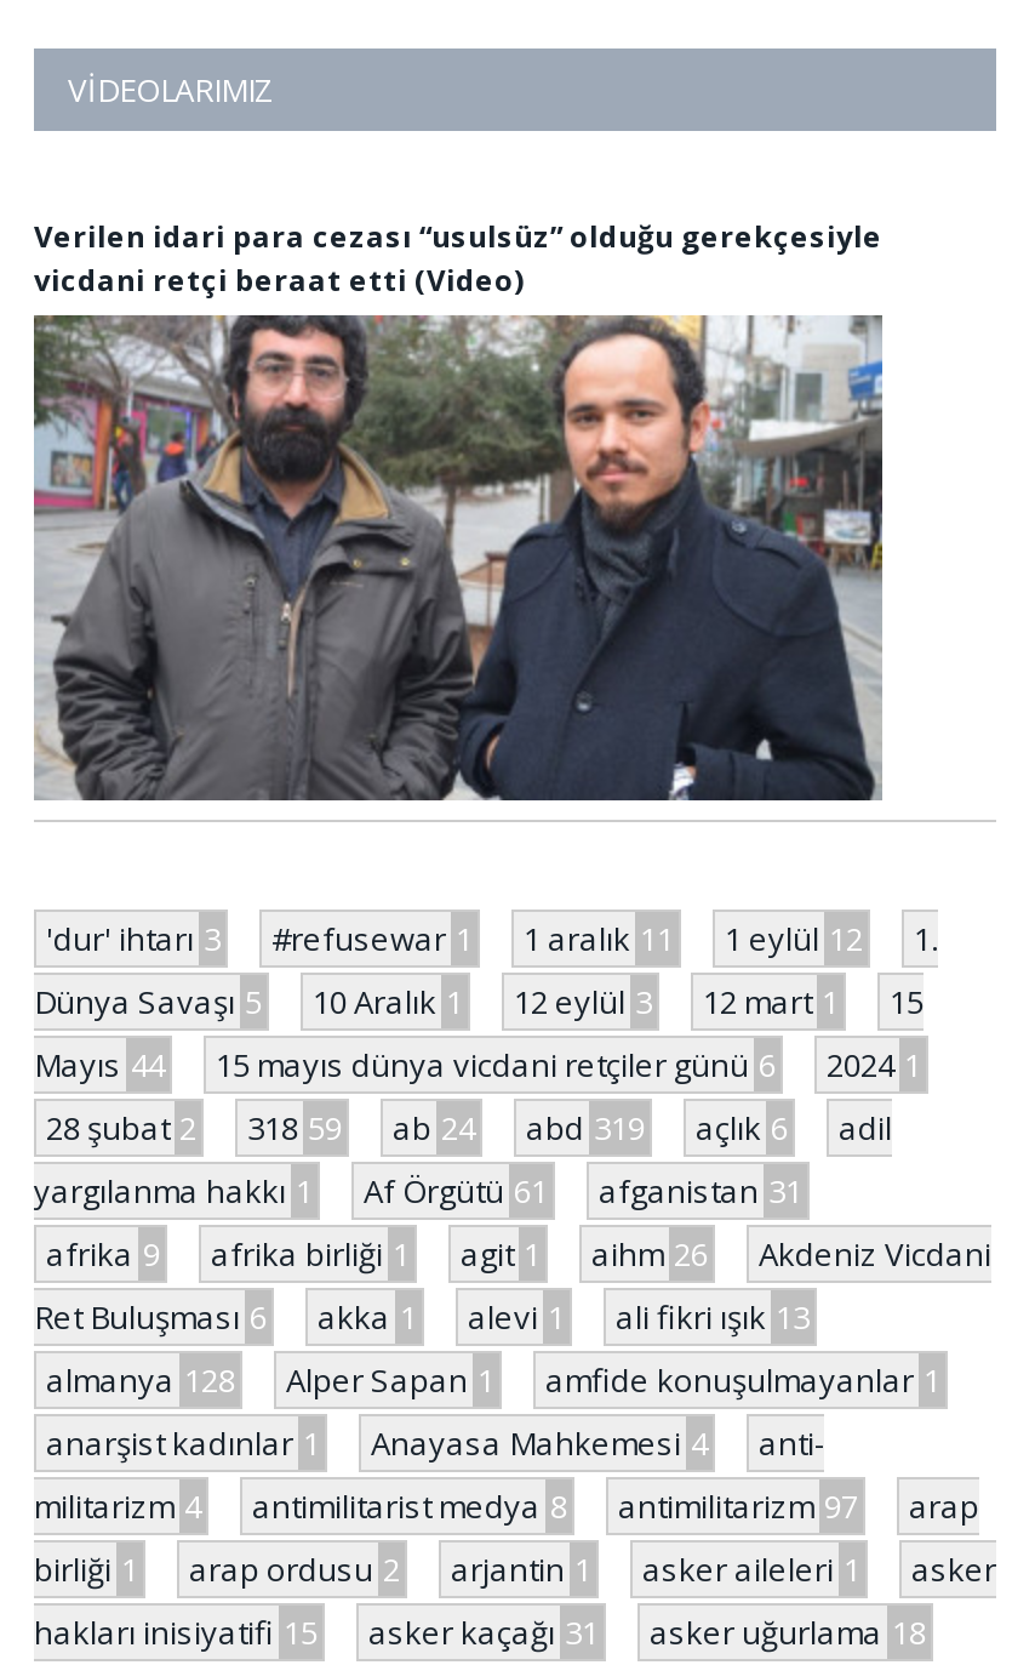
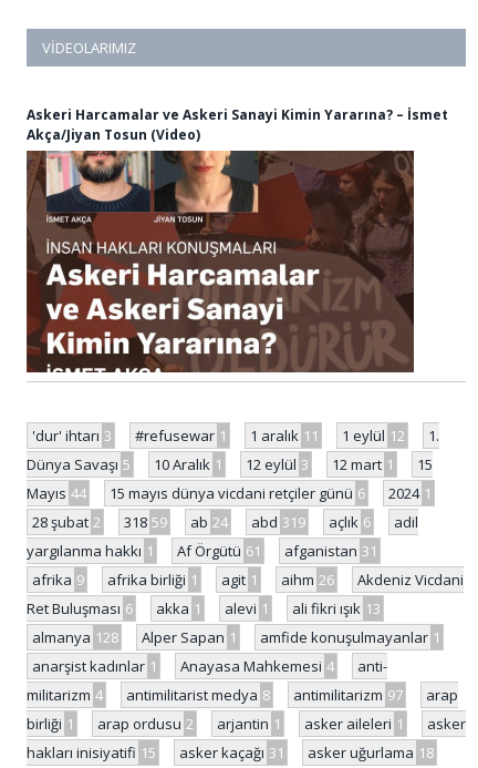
[34,215,882,300] Verilen idari para cezası “usulsüz” olduğu gerekçesiyle | vicdani retçi beraat etti (Video) -> [27,105,448,144] Askeri Harcamalar ve Askeri Sanayi Kimin Yararına? – İsmet | Akça/Jiyan Tosun (Video)
[32,313,885,803] [image] -> [25,150,415,373] [image]

